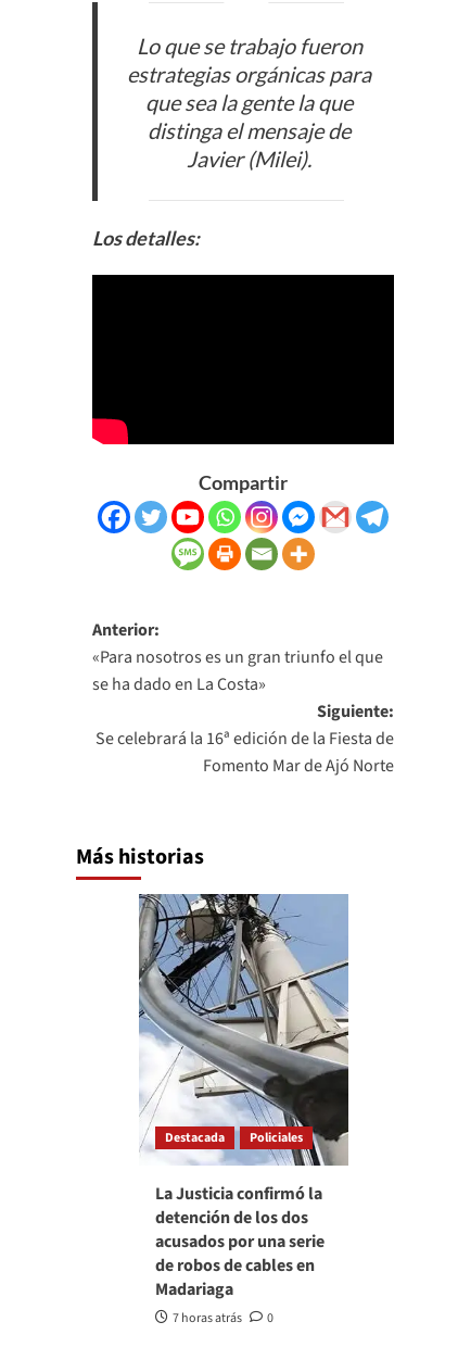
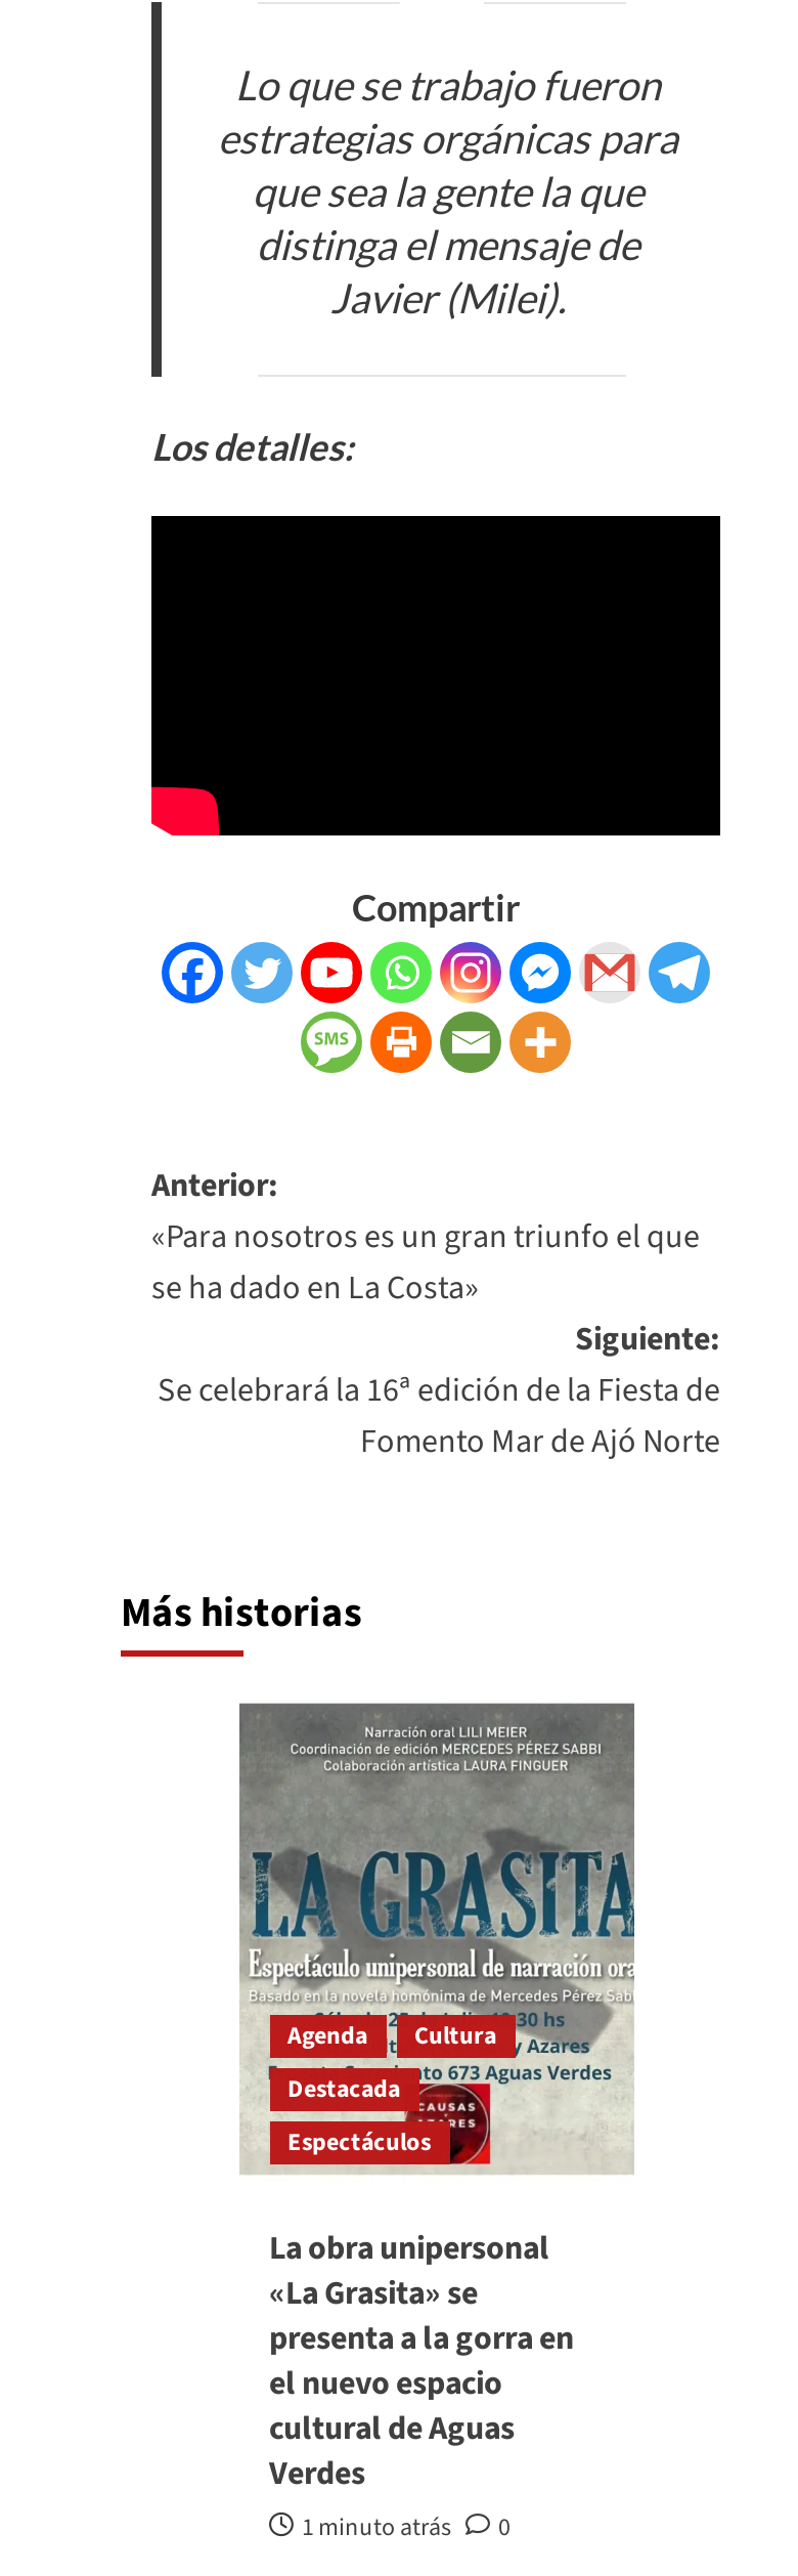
none -> [287,2018,496,2053] Agenda | Cultura
[138,893,349,1167] [image] | Policiales -> [239,1683,634,2175] [image] | Espectáculos
moved [164,1128,224,1147] -> [287,2072,400,2106]: Destacada
[155,1182,324,1327] La Justicia confirmó la | detención de los dos | acusados por una serie | de robos de cables en | Madariaga | 7 horas atrás -> [269,2225,574,2545] La obra unipersonal | «La Grasita» se | presenta a la gorra en | el nuevo espacio | cultural de Aguas | Verdes | 1 minuto atrás

